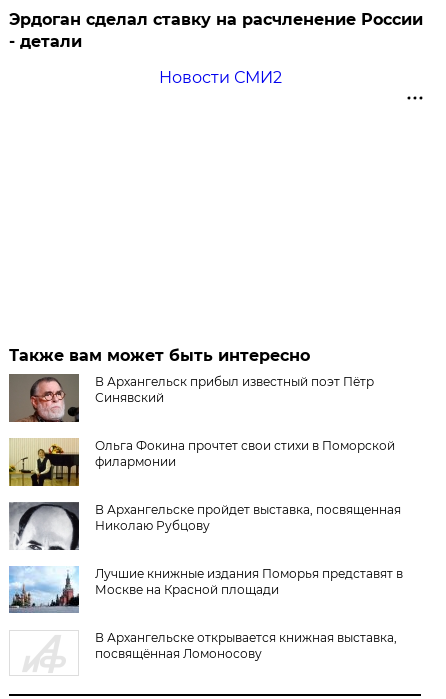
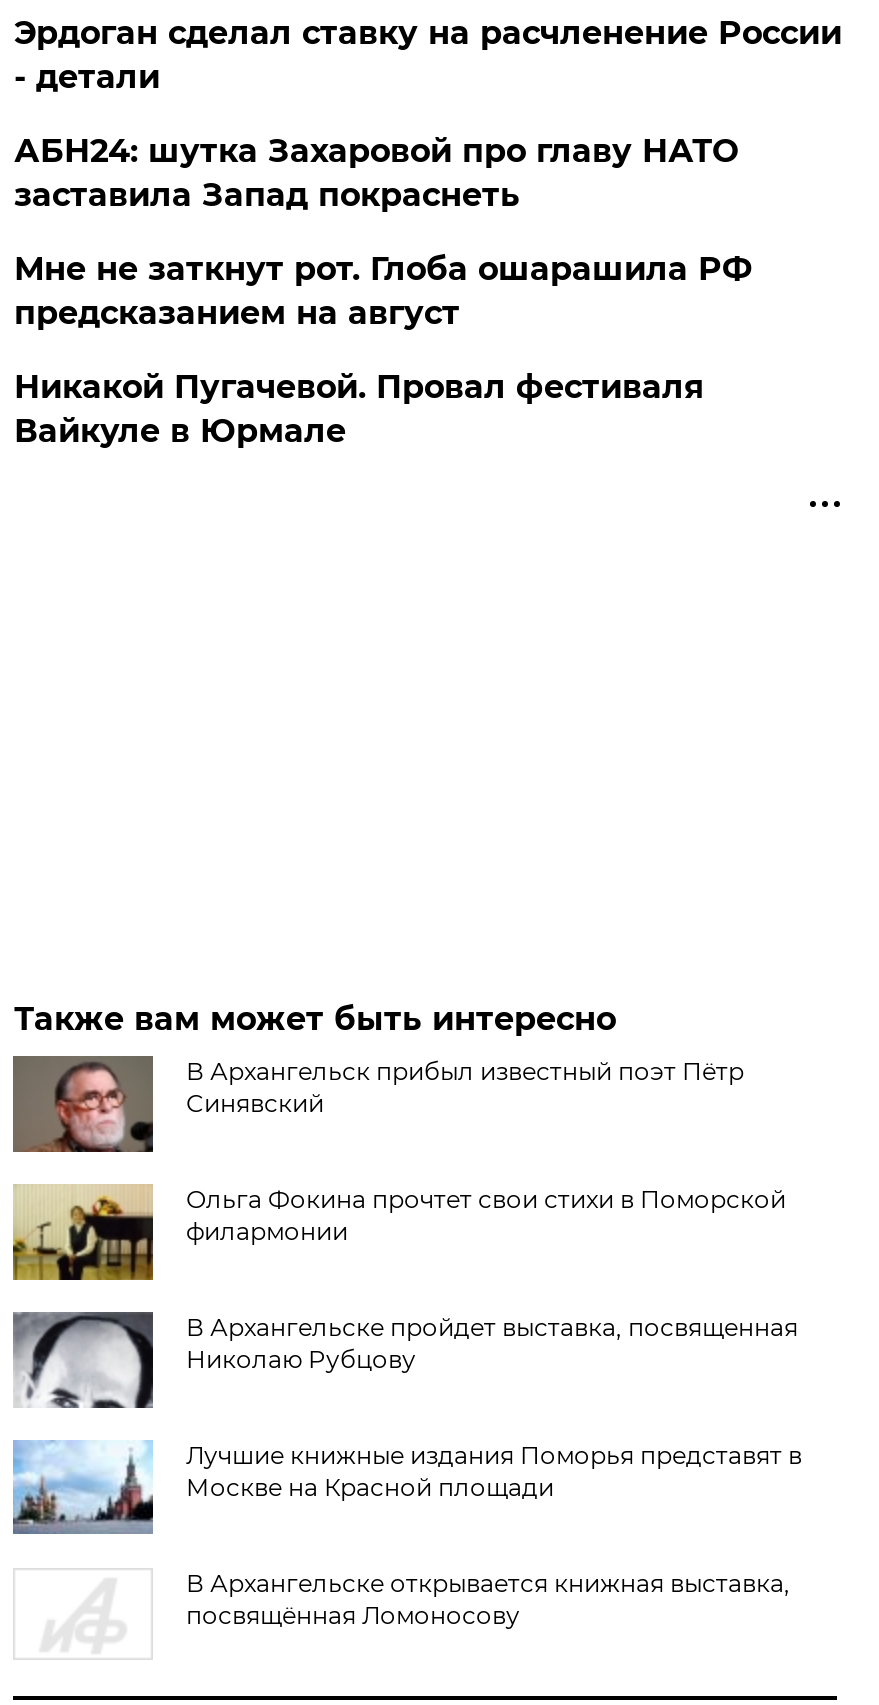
[159,68,282,87] Новости СМИ2 -> [14,132,752,450] АБН24: шутка Захаровой про главу НАТО | заставила Запад покраснеть | Мне не заткнут рот. Глоба ошарашила РФ | предсказанием на август | Никакой Пугачевой. Провал фестиваля | Вайкуле в Юрмале

